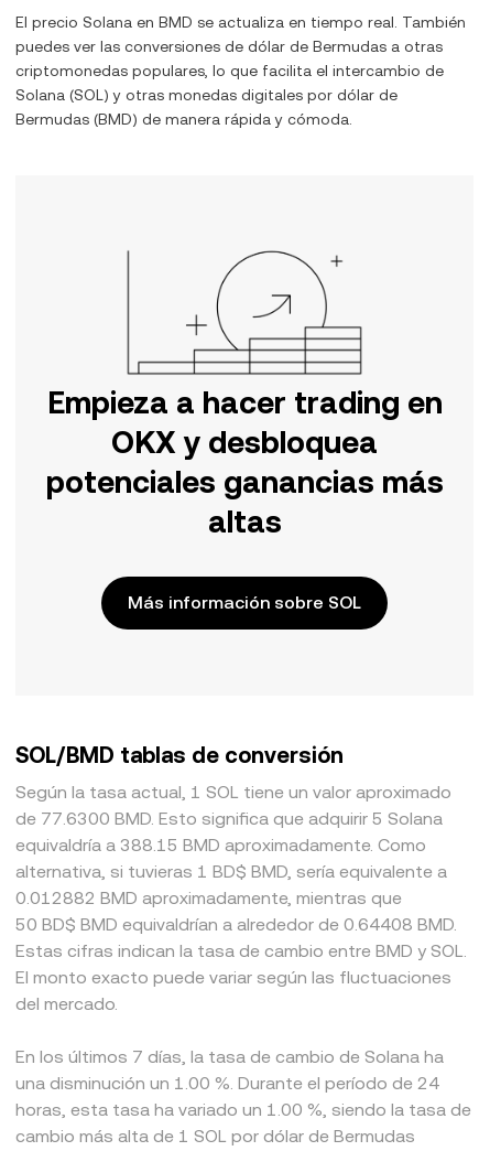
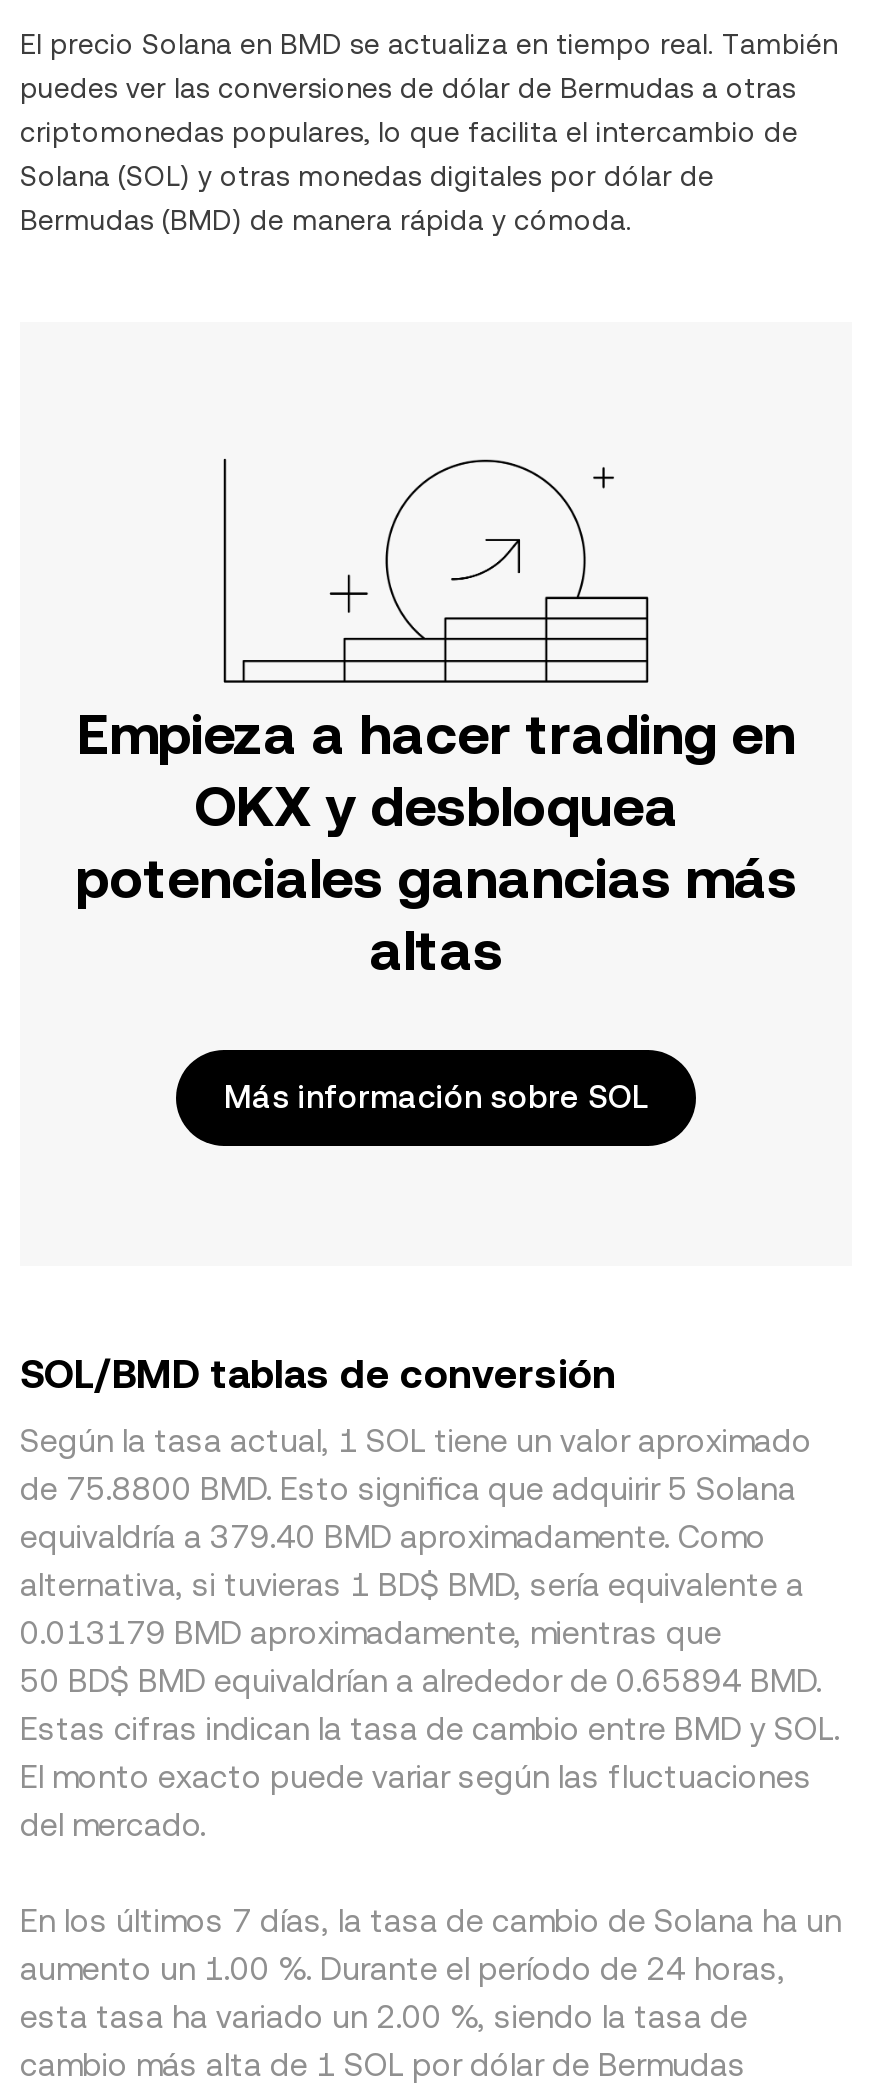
[15,808,443,829] de 77.6300 BMD. Esto significa que adquirir 5 Solana -> [20,1470,796,1508] de 75.8800 BMD. Esto significa que adquirir 5 Solana
[15,835,426,856] equivaldría a 388.15 BMD aproximadamente. Como -> [20,1518,766,1556] equivaldría a 379.40 BMD aproximadamente. Como
[15,888,402,908] 0.012882 BMD aproximadamente, mientras que -> [20,1614,722,1652] 0.013179 BMD aproximadamente, mientras que
[15,914,457,935] 50 BD$ BMD equivaldrían a alrededor de 0.64408 BMD. -> [20,1662,822,1700] 50 BD$ BMD equivaldrían a alrededor de 0.65894 BMD.
[15,1046,471,1120] En los últimos 7 días, la tasa de cambio de Solana ha | una disminución un 1.00 %. Durante el período de 24 | horas, esta tasa ha variado un 1.00 %, siendo la tasa de -> [20,1902,842,2036] En los últimos 7 días, la tasa de cambio de Solana ha un | aumento un 1.00 %. Durante el período de 24 horas, | esta tasa ha variado un 2.00 %, siendo la tasa de

